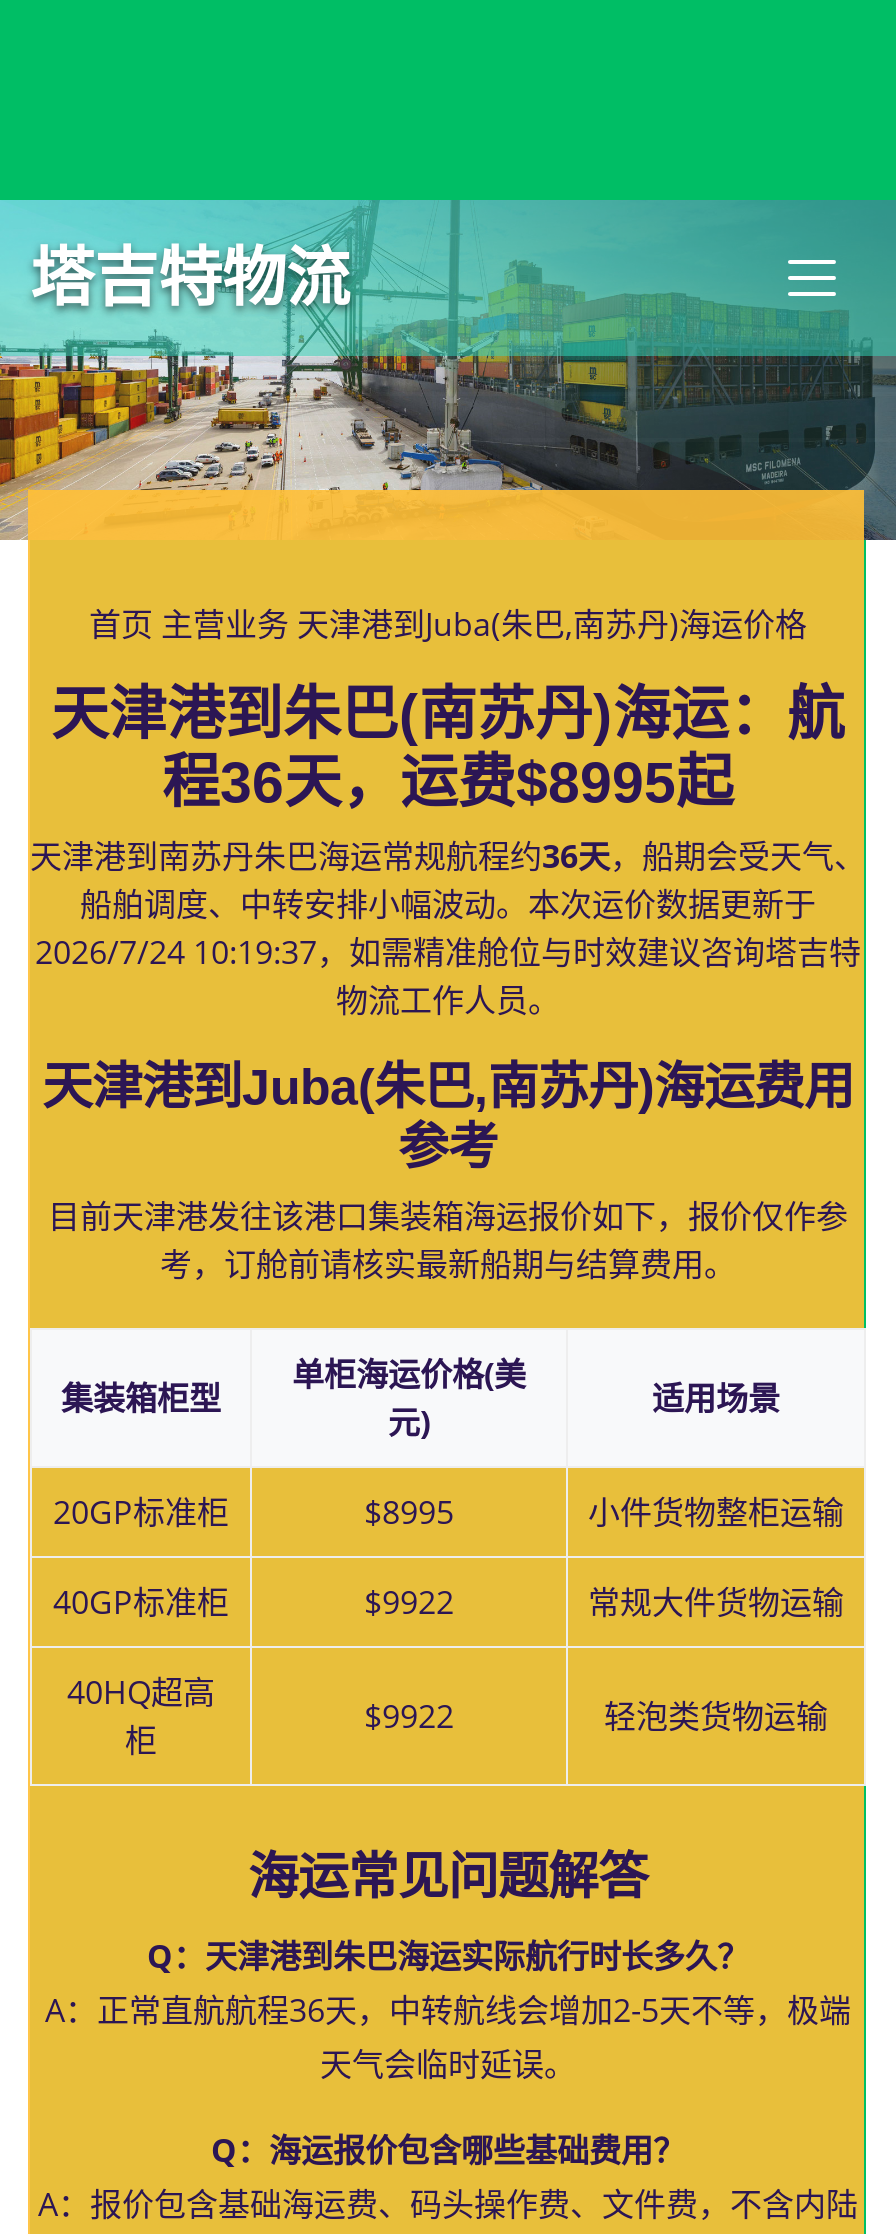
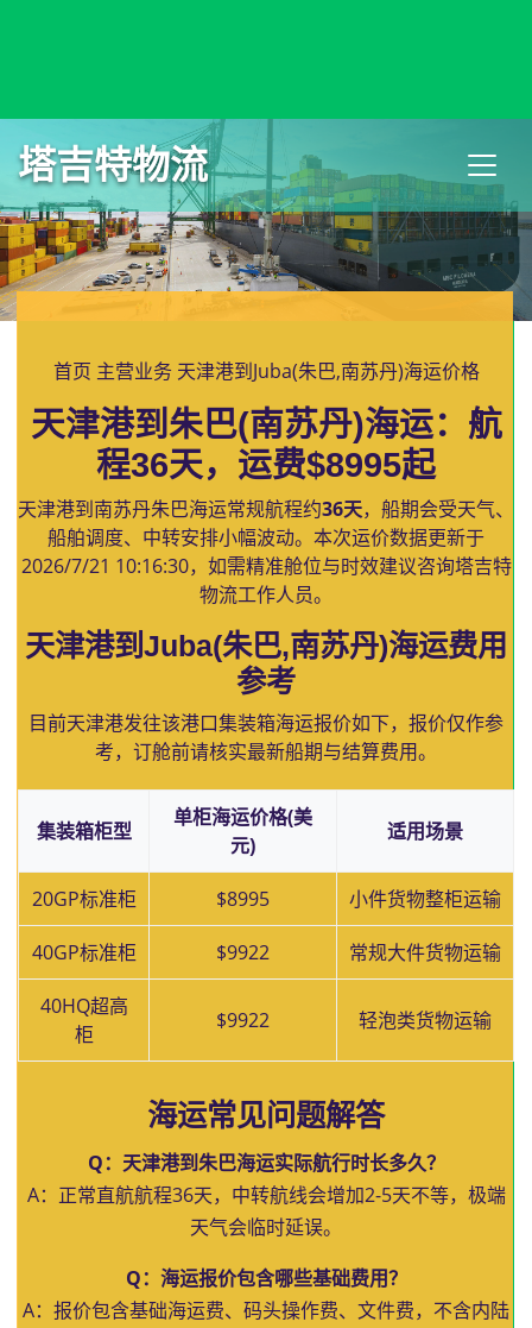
[35,930,861,974] 2026/7/24 10:19:37，如需精准舱位与时效建议咨询塔吉特 -> [21,553,511,579] 2026/7/21 10:16:30，如需精准舱位与时效建议咨询塔吉特

